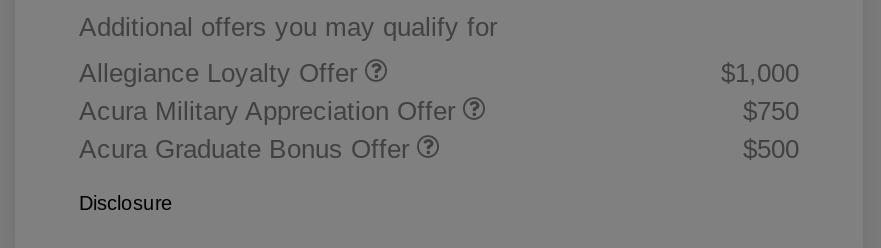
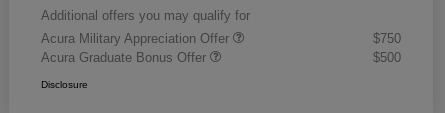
[79,58,799,88] Allegiance Loyalty Offer | $1,000 -> none

